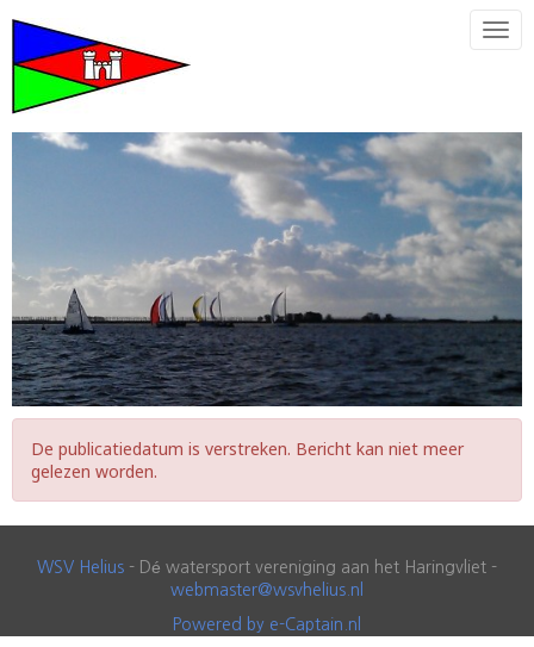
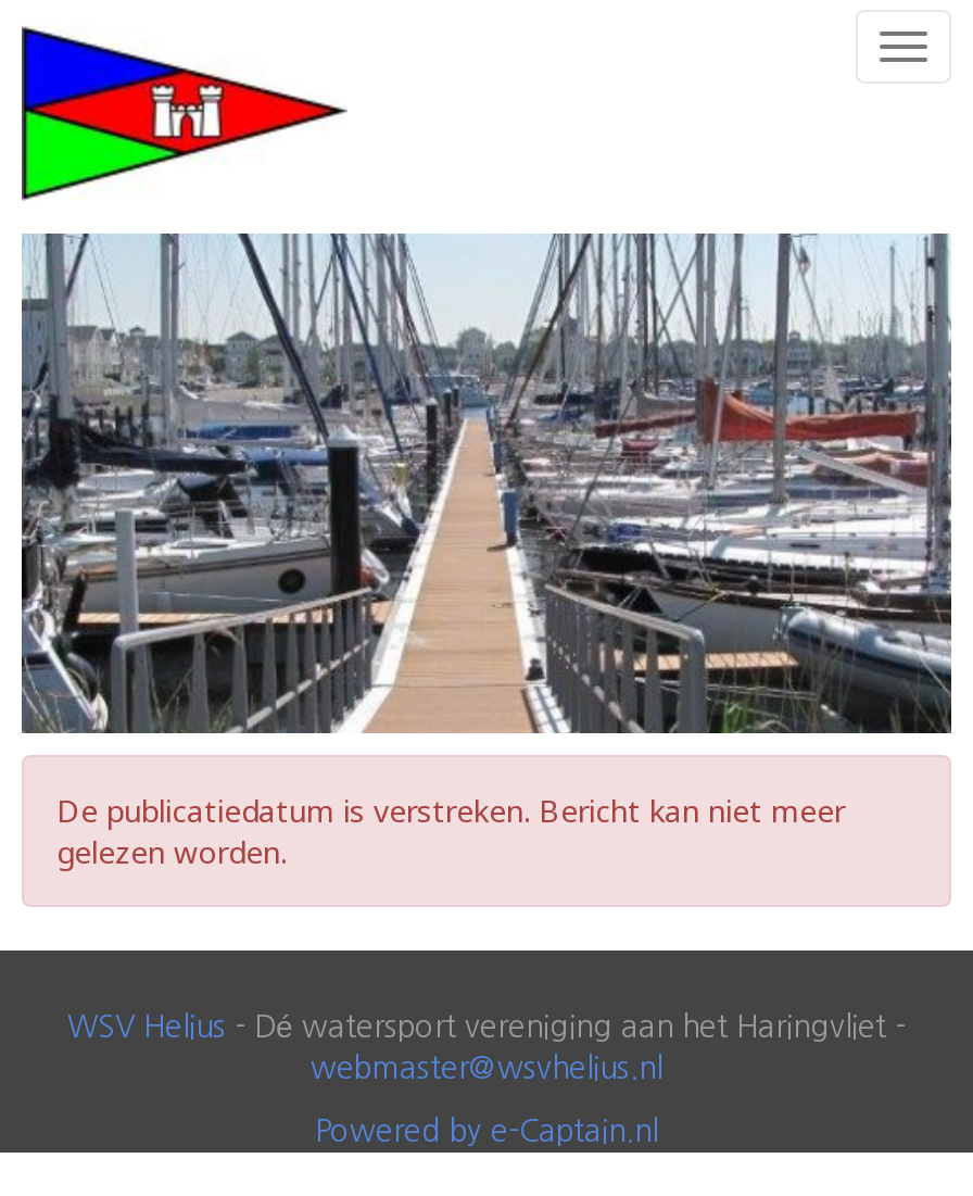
[12,132,522,408] [image] -> [22,234,951,735] [image]

